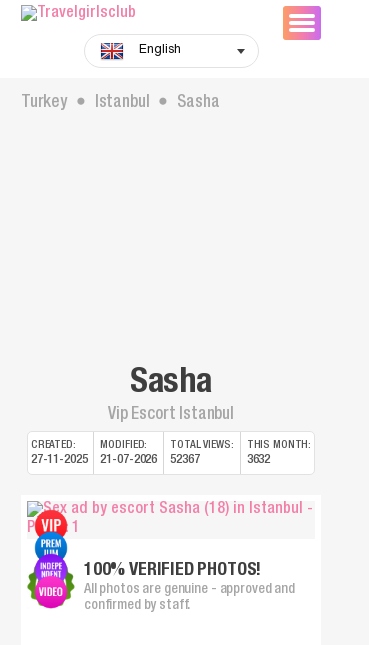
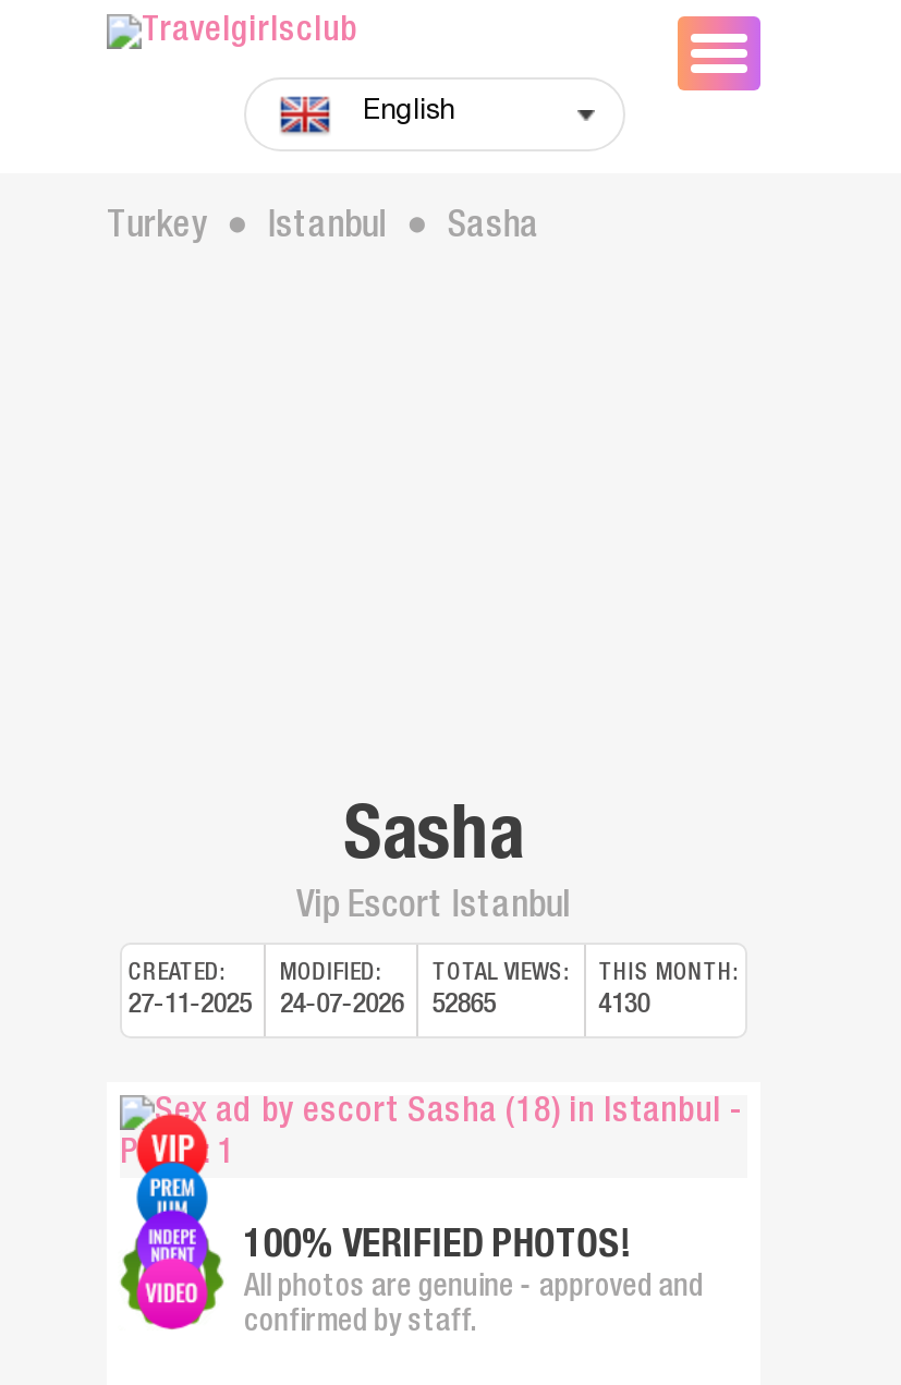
[100,454,157,467] 21-07-2026 -> [280,993,404,1021] 24-07-2026
[170,454,199,467] 52367 -> [432,993,496,1021] 52865
[247,454,270,467] 3632 -> [598,993,650,1021] 4130

